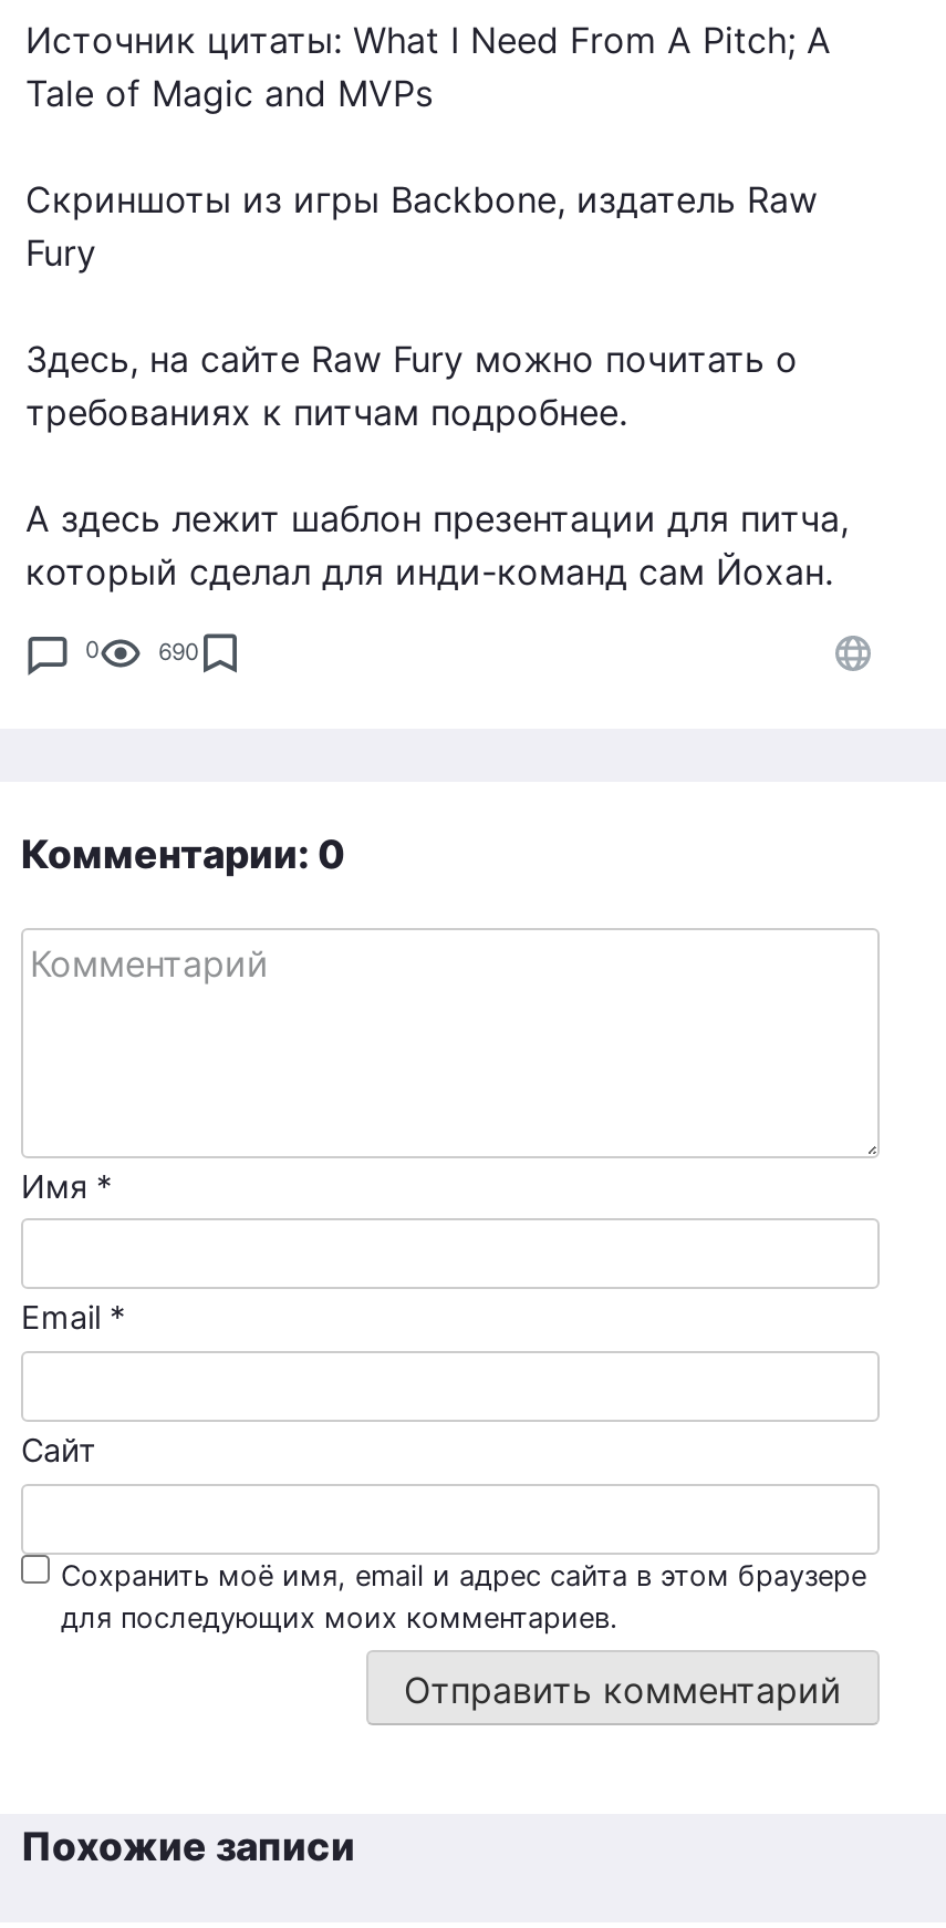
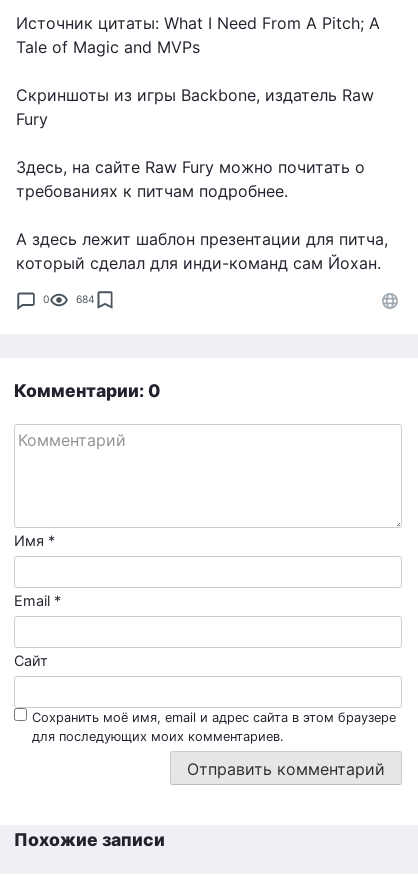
[158,636,198,665] 690 -> [76,293,95,306] 684

